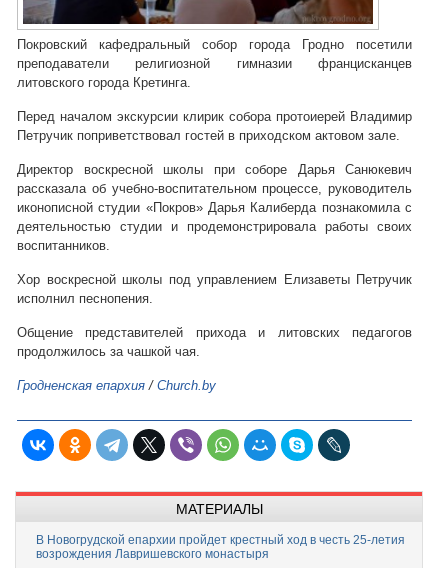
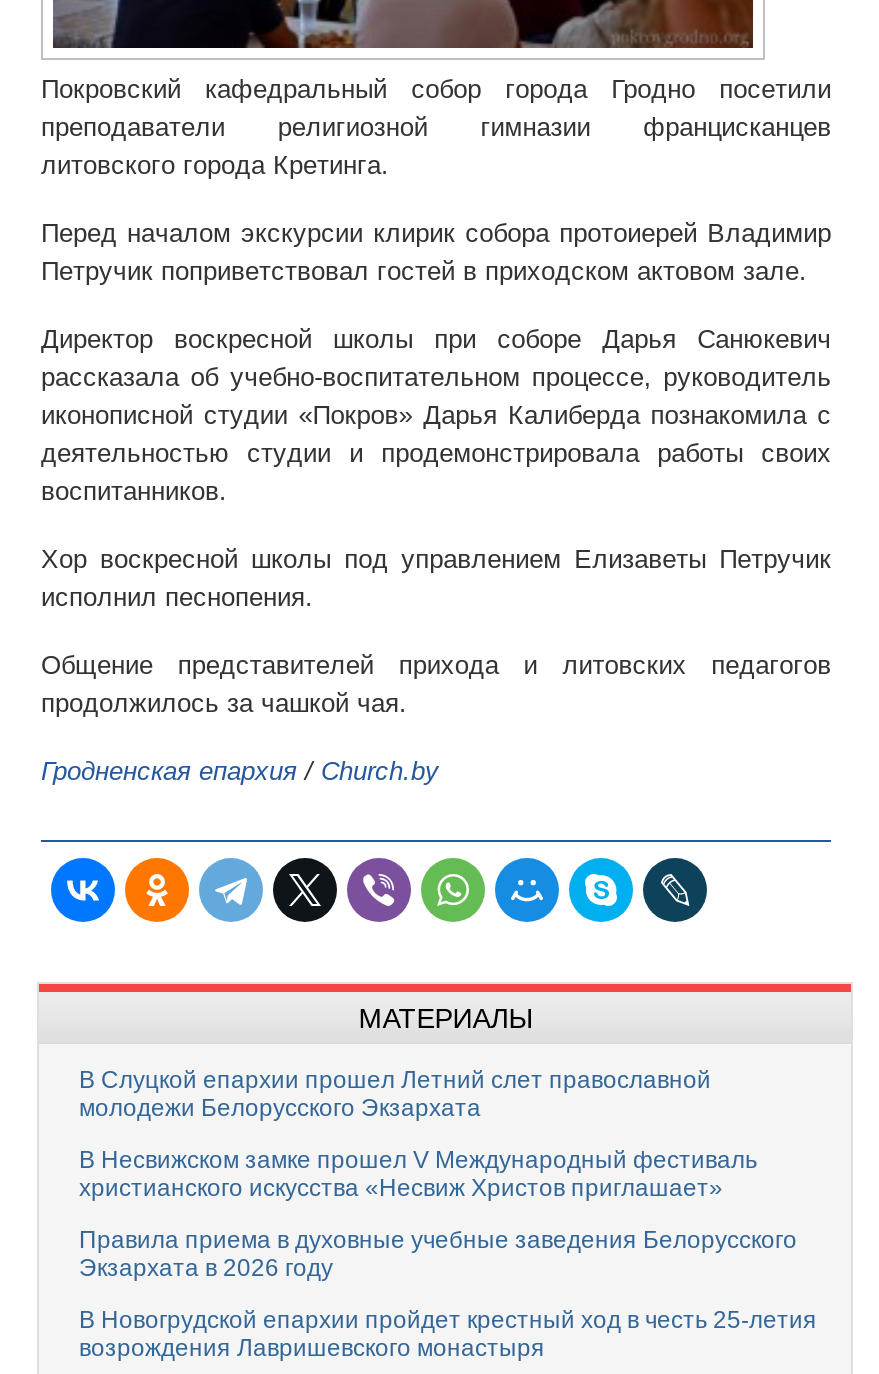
none -> [79,1066,797,1284] В Слуцкой епархии прошел Летний слет православной | молодежи Белорусского Экзархата | В Несвижском замке прошел V Международный фестиваль | христианского искусства «Несвиж Христов приглашает» | Правила приема в духовные учебные заведения Белорусского | Экзархата в 2026 году

